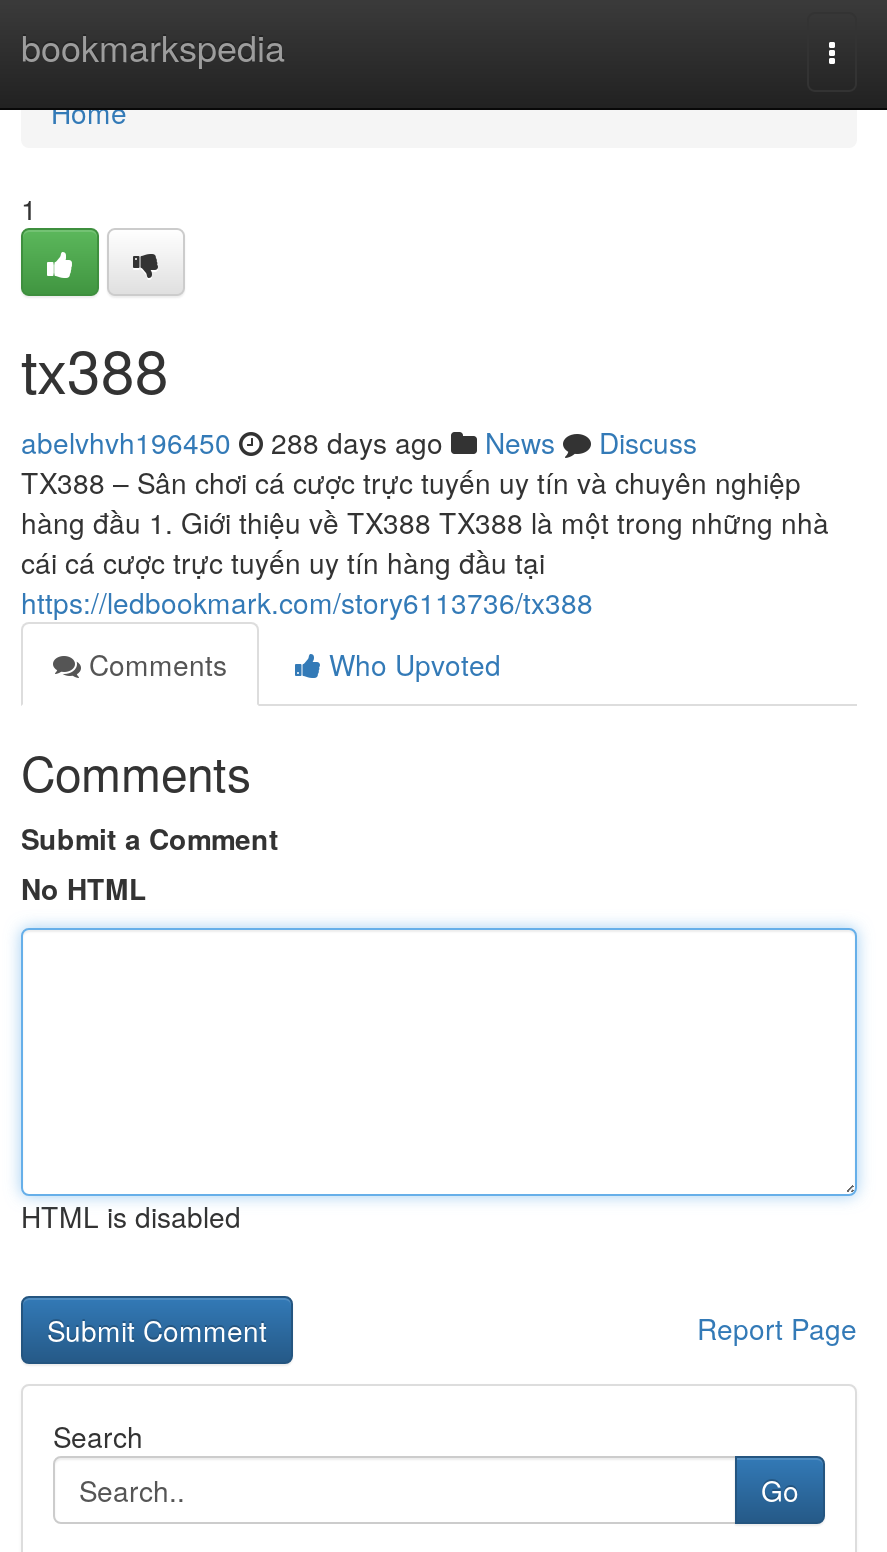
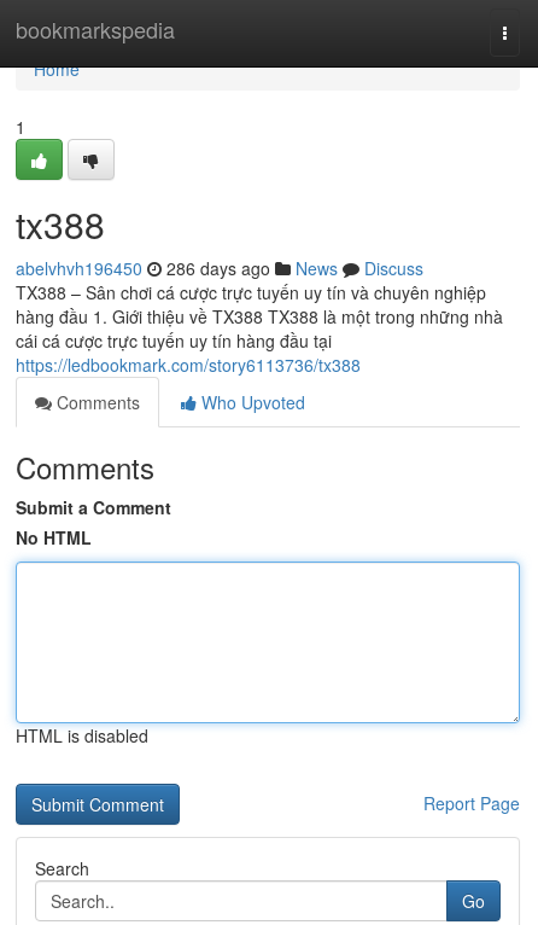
[21,422,697,462] abelvhvh196450 288 days ago News Discuss -> [16,256,423,280] abelvhvh196450 286 days ago News Discuss

